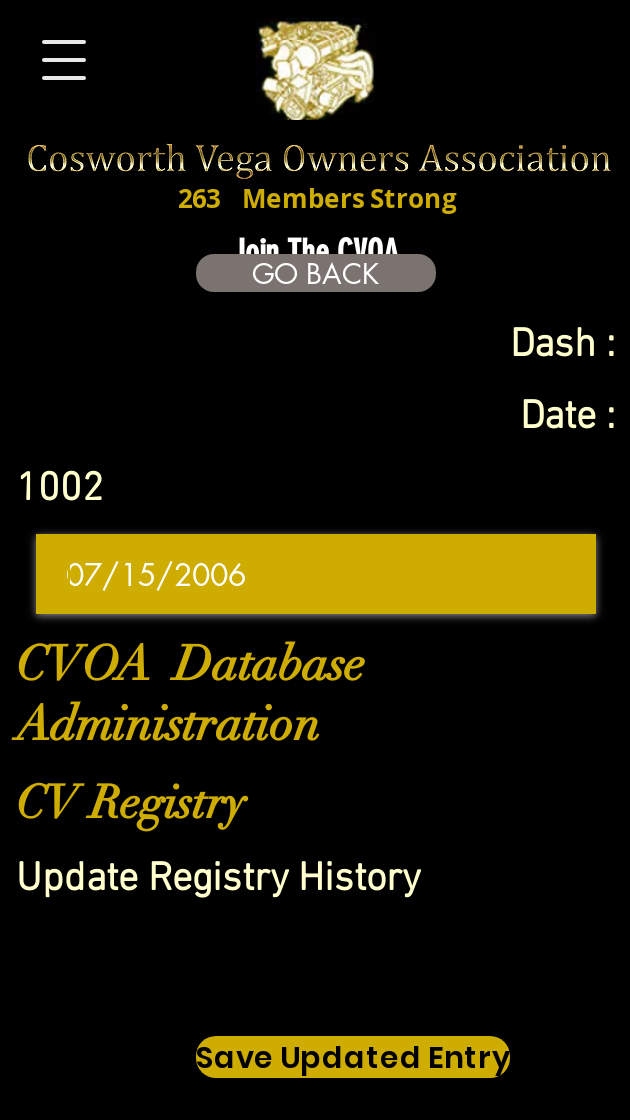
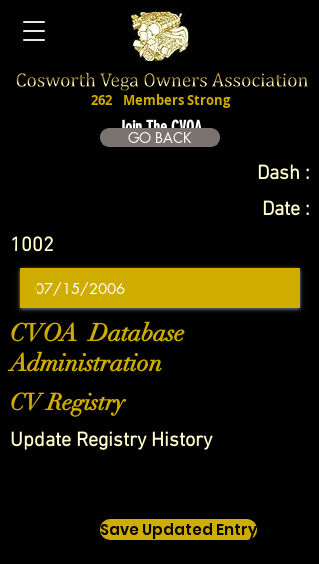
[178,180,456,216] 263 Members Strong -> [91,91,230,109] 262 Members Strong

